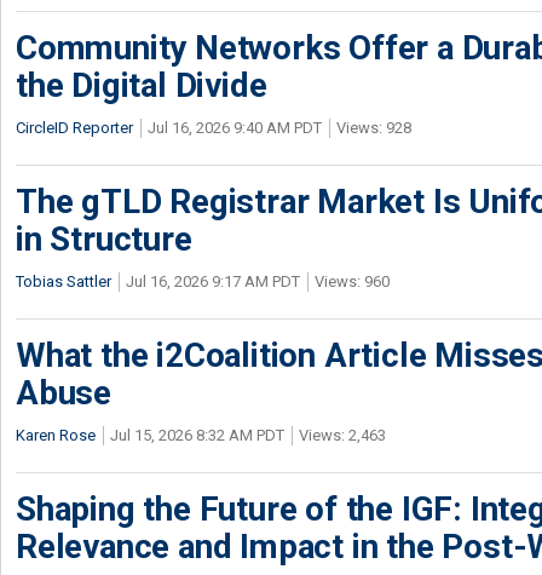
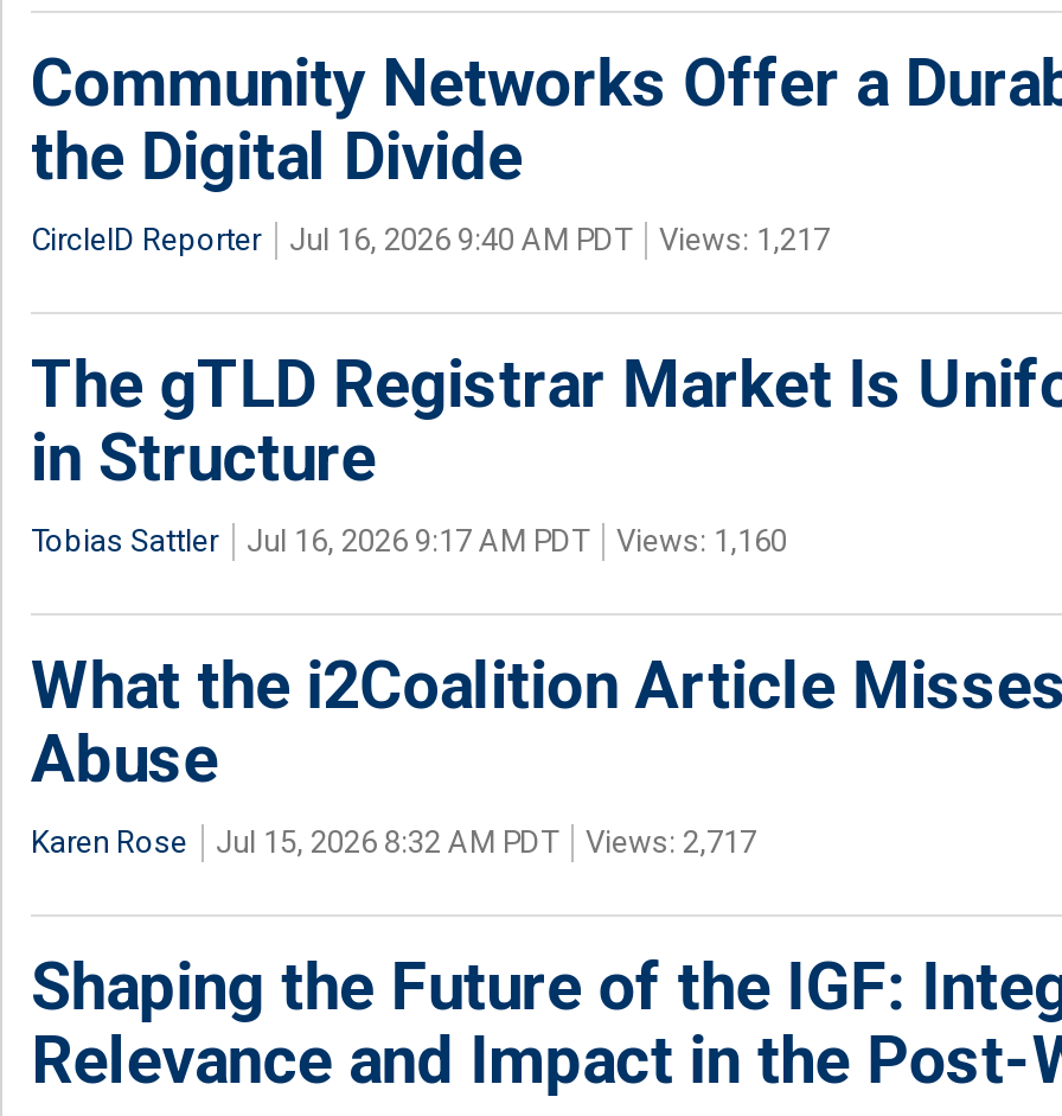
[16,119,411,137] CircleID Reporter Jul 16, 2026 9:40 AM PDT Views: 928 -> [31,222,830,257] CircleID Reporter Jul 16, 2026 9:40 AM PDT Views: 1,217
[16,272,390,291] Tobias Sattler Jul 16, 2026 9:17 AM PDT Views: 960 -> [31,523,787,559] Tobias Sattler Jul 16, 2026 9:17 AM PDT Views: 1,160
[16,426,386,444] Karen Rose Jul 15, 2026 8:32 AM PDT Views: 2,463 -> [31,824,756,860] Karen Rose Jul 15, 2026 8:32 AM PDT Views: 2,717

